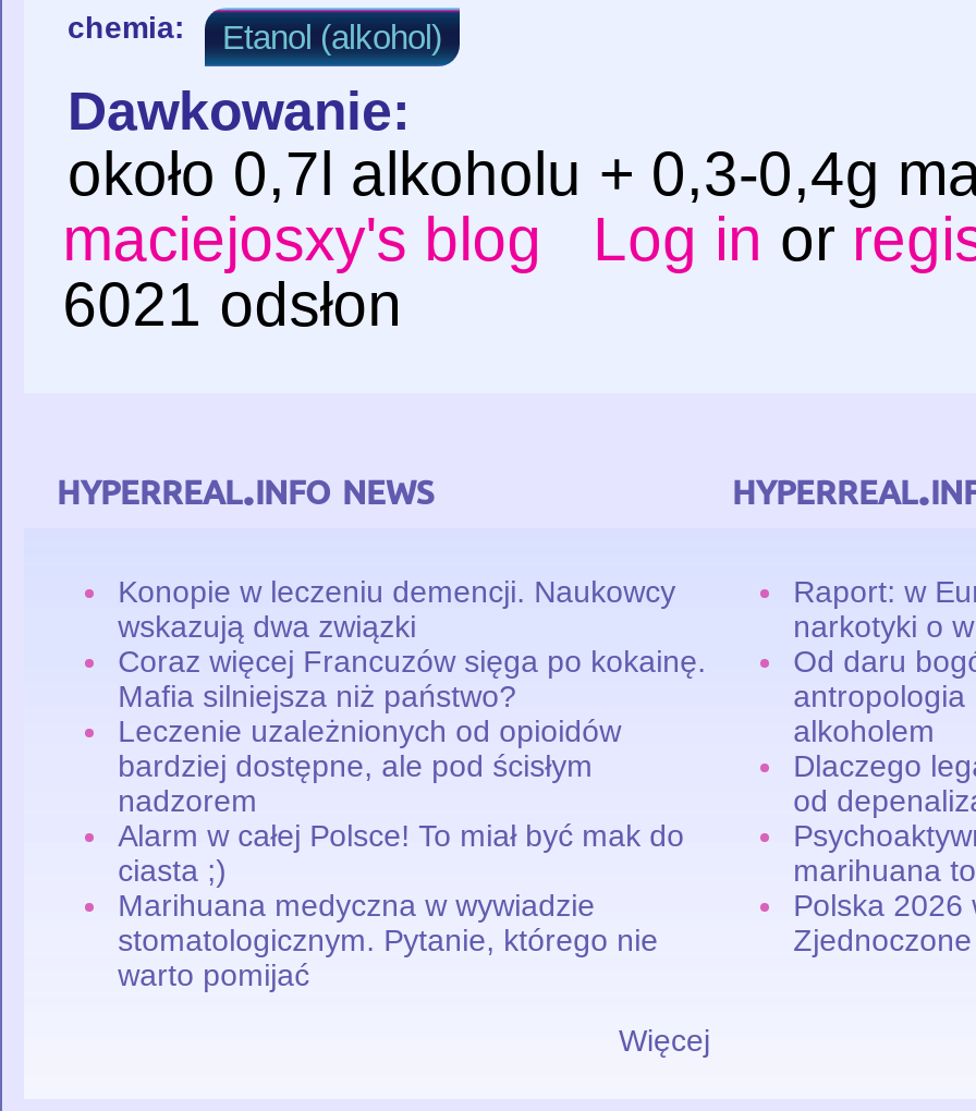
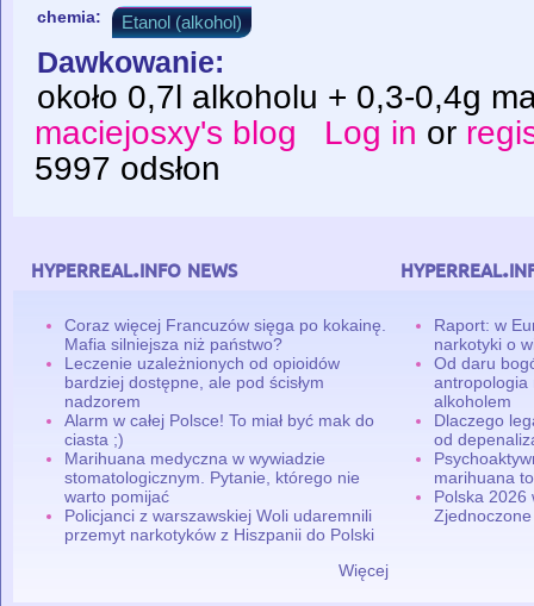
[63,271,402,338] 6021 odsłon -> [34,150,220,187] 5997 odsłon
[118,574,676,644] Konopie w leczeniu demencji. Naukowcy | wskazują dwa związki -> none
moved [118,644,706,992] -> [65,315,386,506]: Coraz więcej Francuzów sięga po kokainę. | Mafia silniejsza niż państwo? | Leczenie uzależnionych od opioidów | ... | stomatologicznym. Pytanie, którego nie | warto pomijać
none -> [65,506,375,544] Policjanci z warszawskiej Woli udaremnili | przemyt narkotyków z Hiszpanii do Polski

